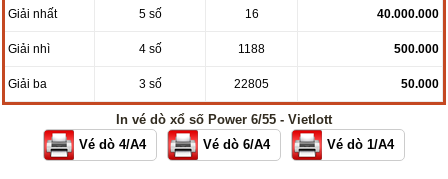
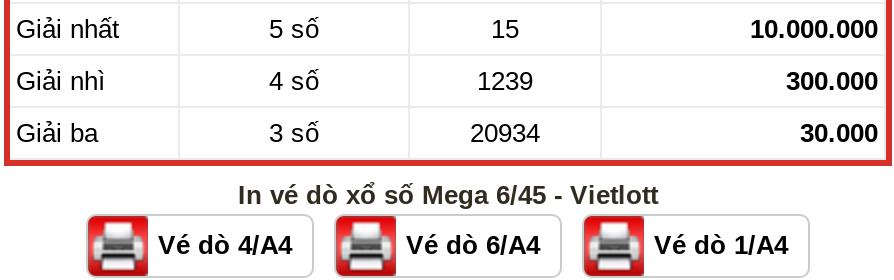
[244,7,258,21] 16 -> [491,14,519,44] 15
[377,7,439,21] 40.000.000 -> [750,14,878,44] 10.000.000
[238,42,265,56] 1188 -> [477,66,533,96] 1239
[394,42,439,56] 500.000 -> [786,66,878,96] 300.000
[234,77,269,91] 22805 -> [470,118,540,148] 20934
[401,77,439,91] 50.000 -> [800,118,878,148] 30.000
[116,112,332,127] In vé dò xổ số Power 6/55 - Vietlott -> [238,180,658,210] In vé dò xổ số Mega 6/45 - Vietlott

